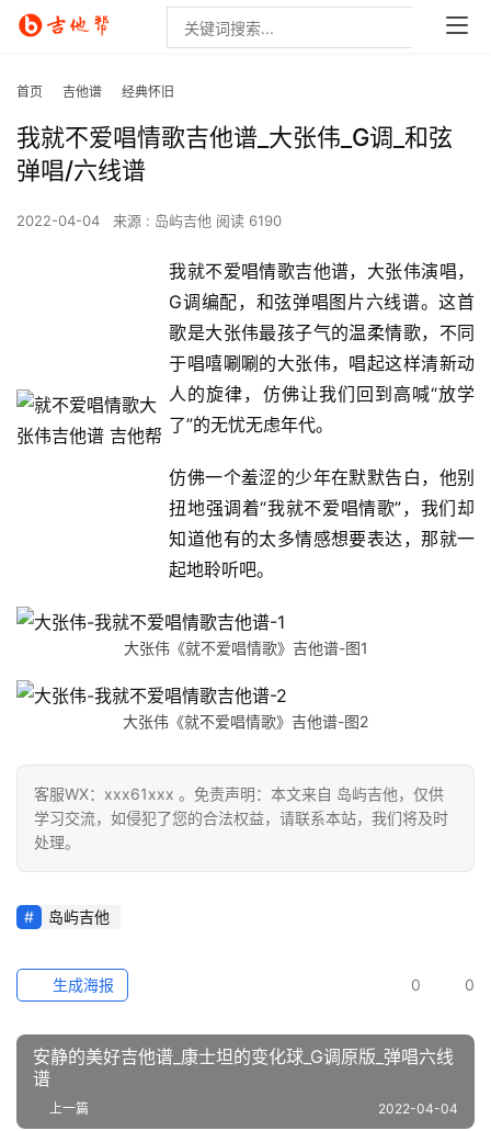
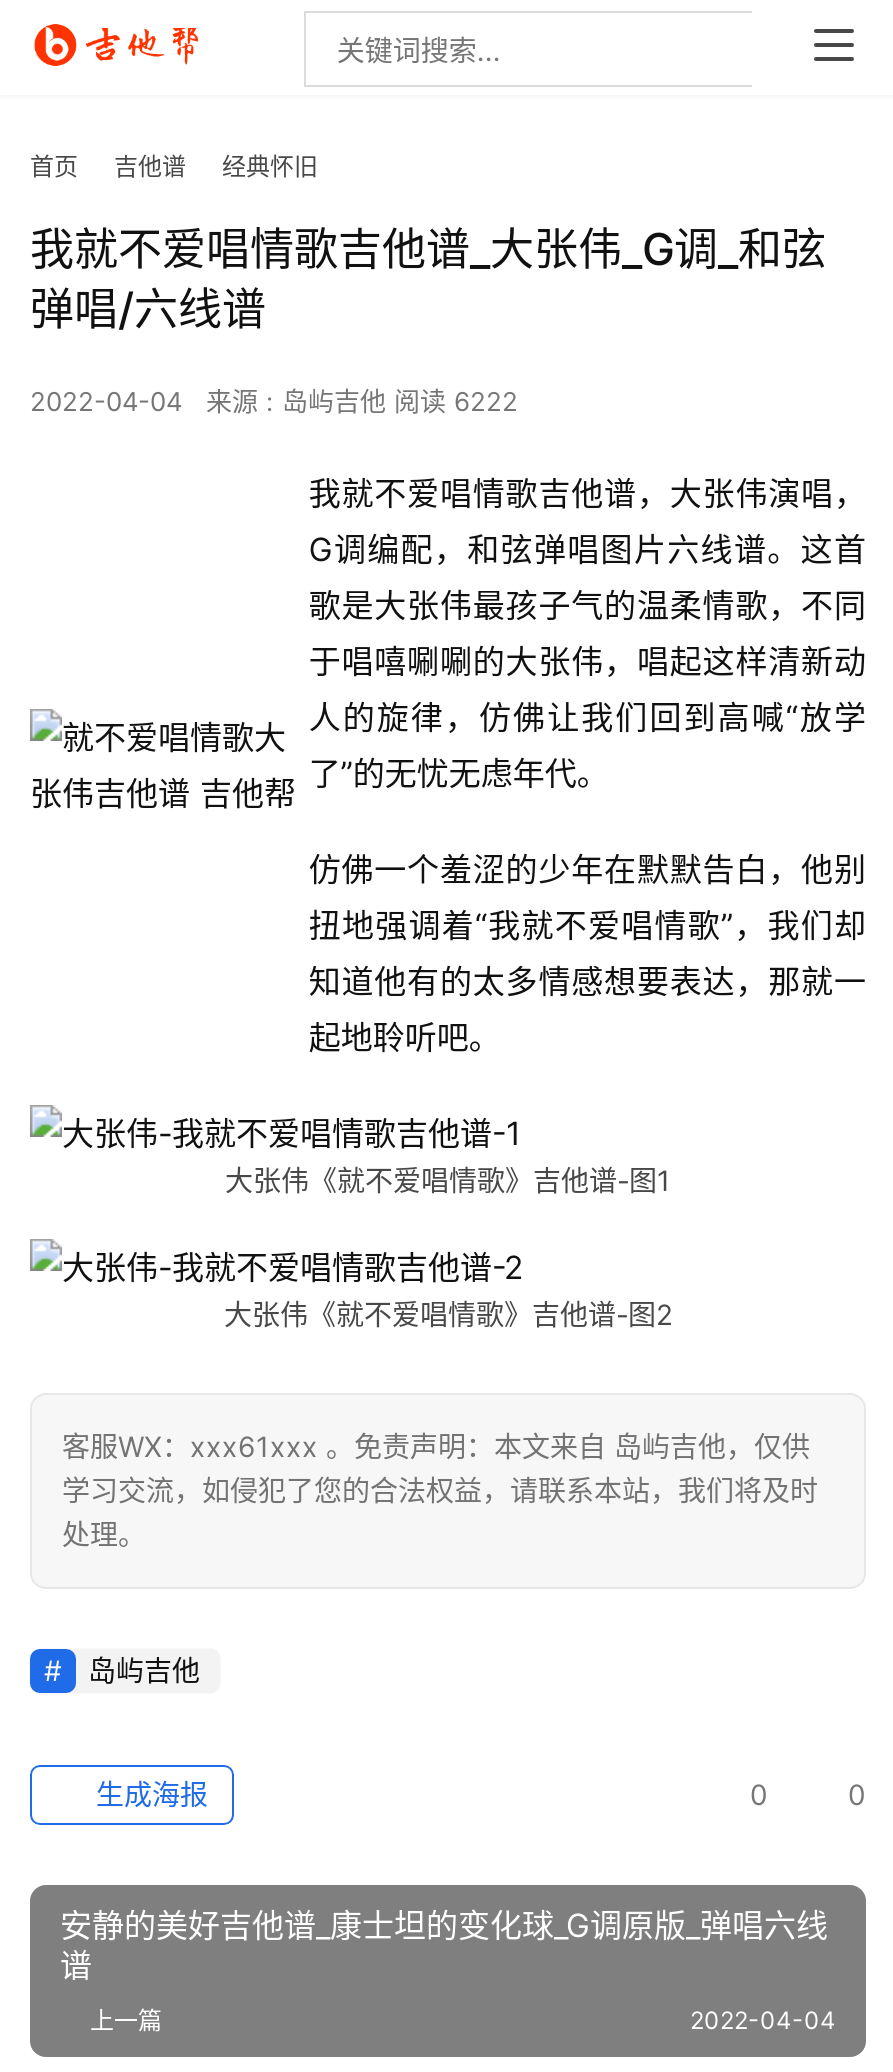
[16,212,282,229] 2022-04-04 来源 : 岛屿吉他阅读 6190 -> [30,385,518,417] 2022-04-04 来源 : 岛屿吉他阅读 6222

